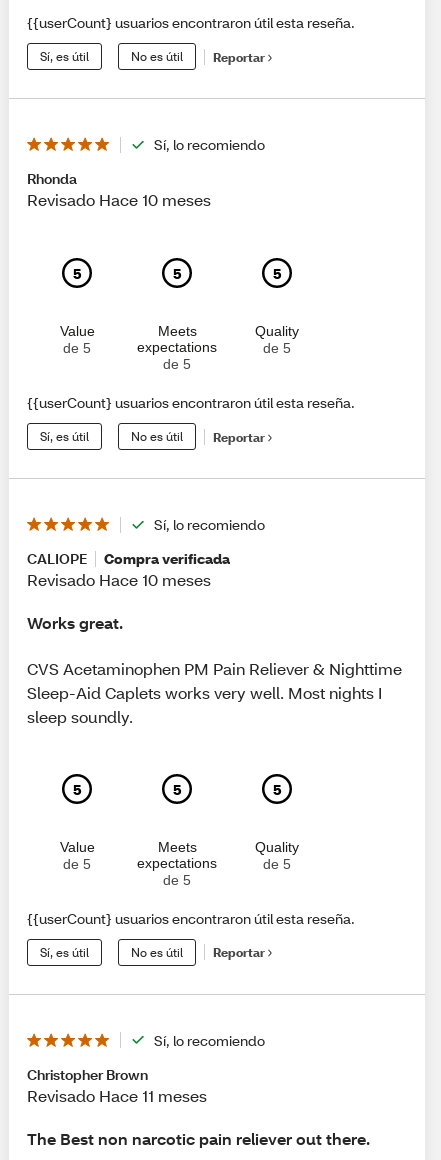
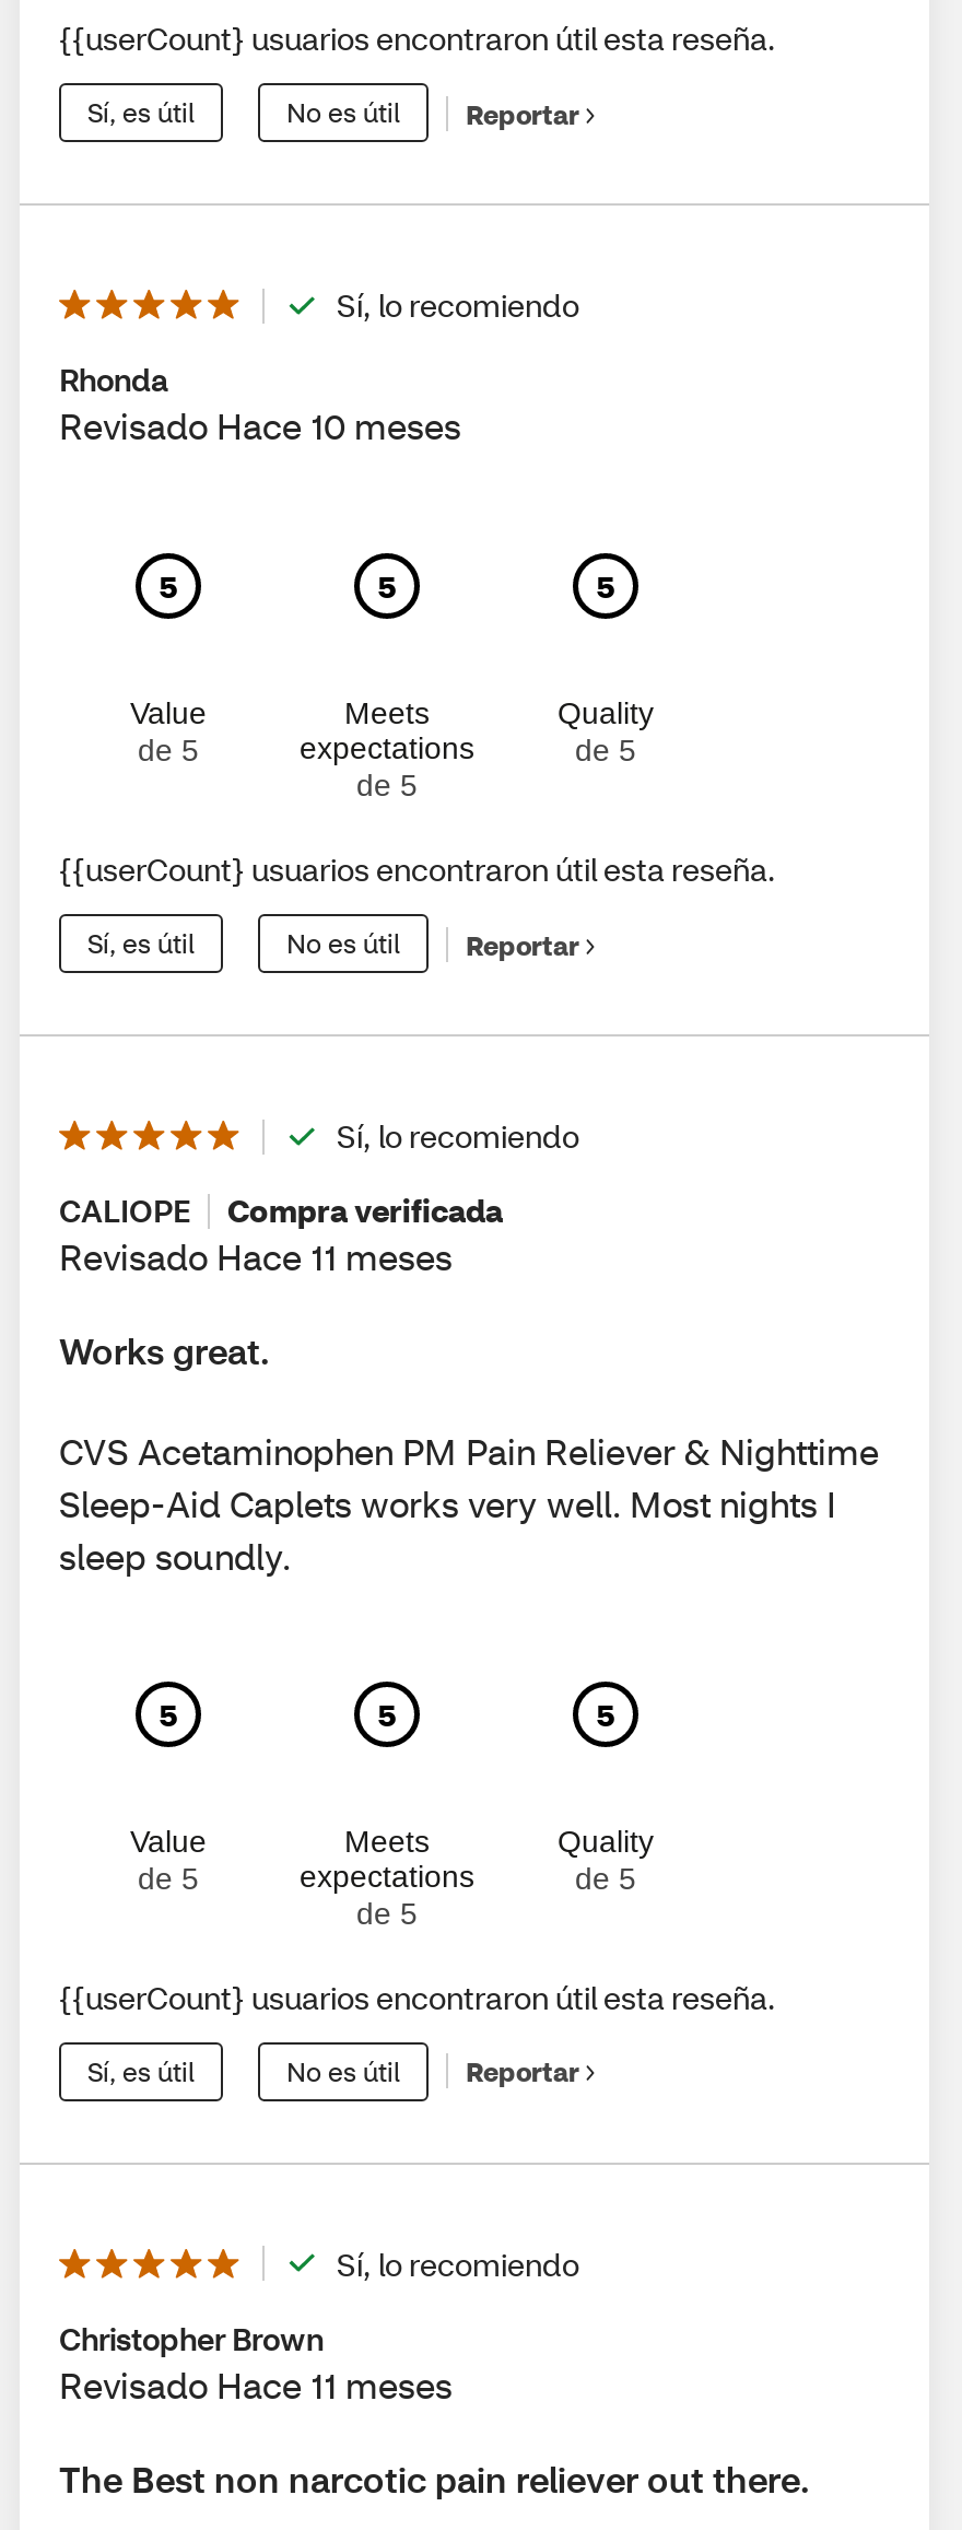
[27,569,211,590] Revisado Hace 10 meses -> [59,1234,453,1279] Revisado Hace 11 meses

